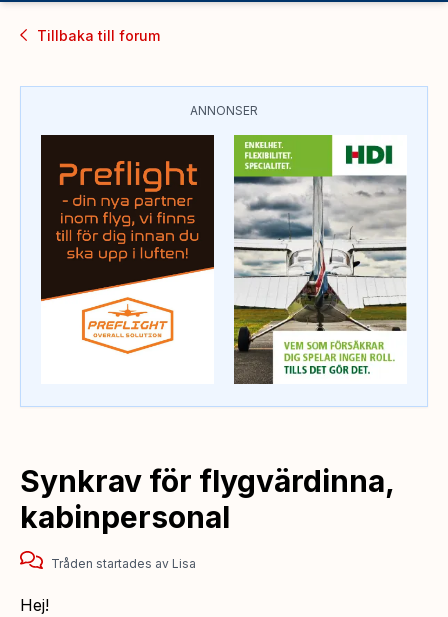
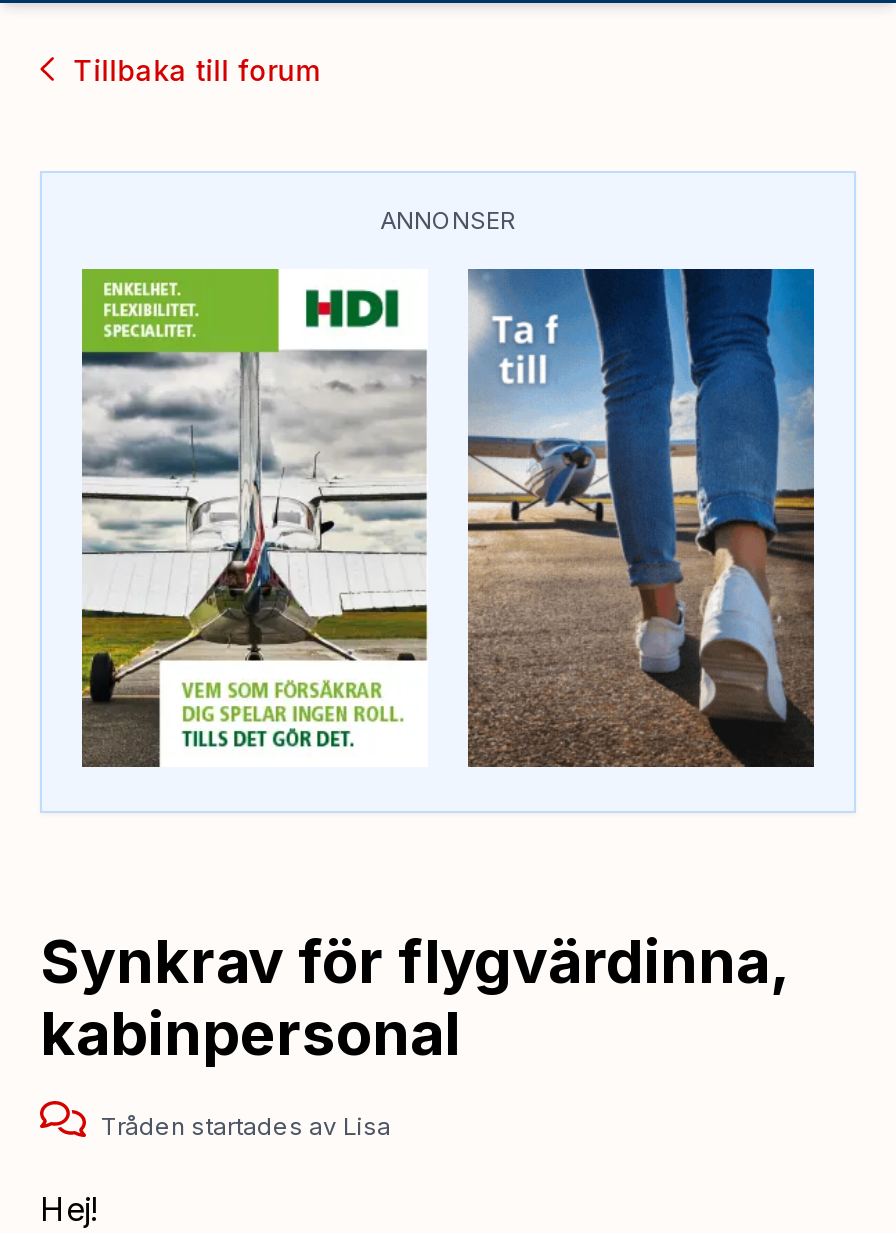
[40,134,215,384] [image] -> [80,267,430,769] [image]
[233,134,407,384] [image] -> [466,267,816,769] [image]

